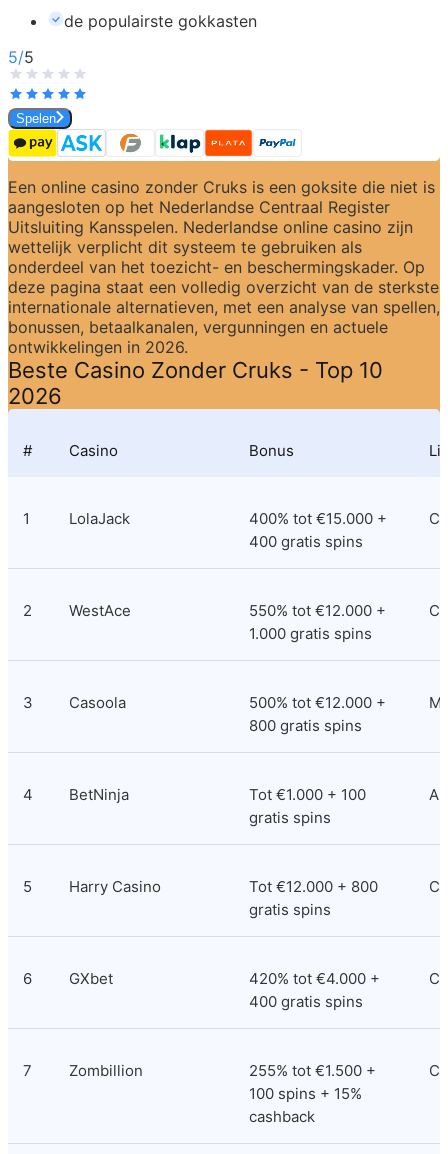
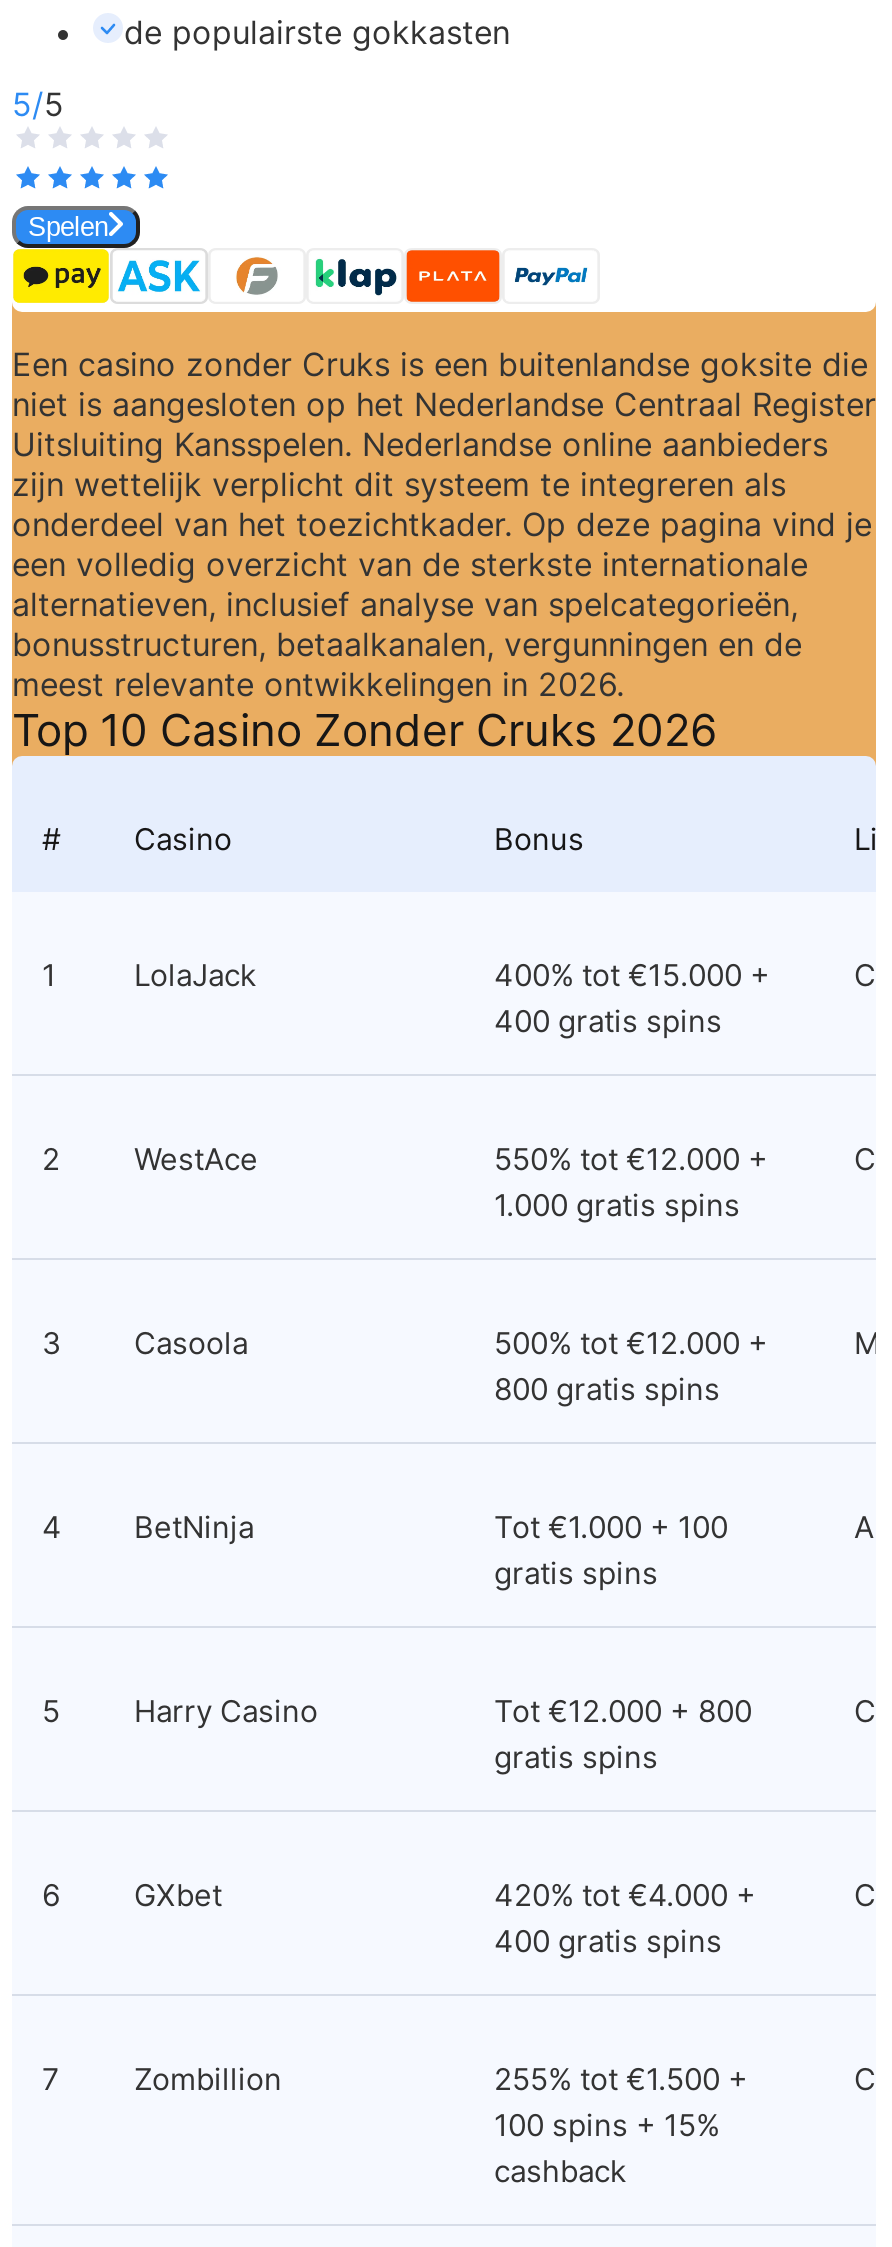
[8,177,440,409] Een online casino zonder Cruks is een goksite die niet is | aangesloten op het Nederlandse Centraal Register | Uitsluiting Kansspelen. Nederlandse online casino zijn | wettelijk verplicht dit systeem te gebruiken als | onderdeel van het toezicht- en beschermingskader. Op | deze pagina staat een volledig overzicht van de sterkste | internationale alternatieven, met een analyse van spellen, | bonussen, betaalkanalen, vergunningen en actuele | ontwikkelingen in 2026. | Beste Casino Zonder Cruks - Top 10 | 2026 -> [12,344,876,756] Een casino zonder Cruks is een buitenlandse goksite die | niet is aangesloten op het Nederlandse Centraal Register | Uitsluiting Kansspelen. Nederlandse online aanbieders | zijn wettelijk verplicht dit systeem te integreren als | onderdeel van het toezichtkader. Op deze pagina vind je | een volledig overzicht van de sterkste internationale | alternatieven, inclusief analyse van spelcategorieën, | bonusstructuren, betaalkanalen, vergunningen en de | meest relevante ontwikkelingen in 2026. | Top 10 Casino Zonder Cruks 2026

